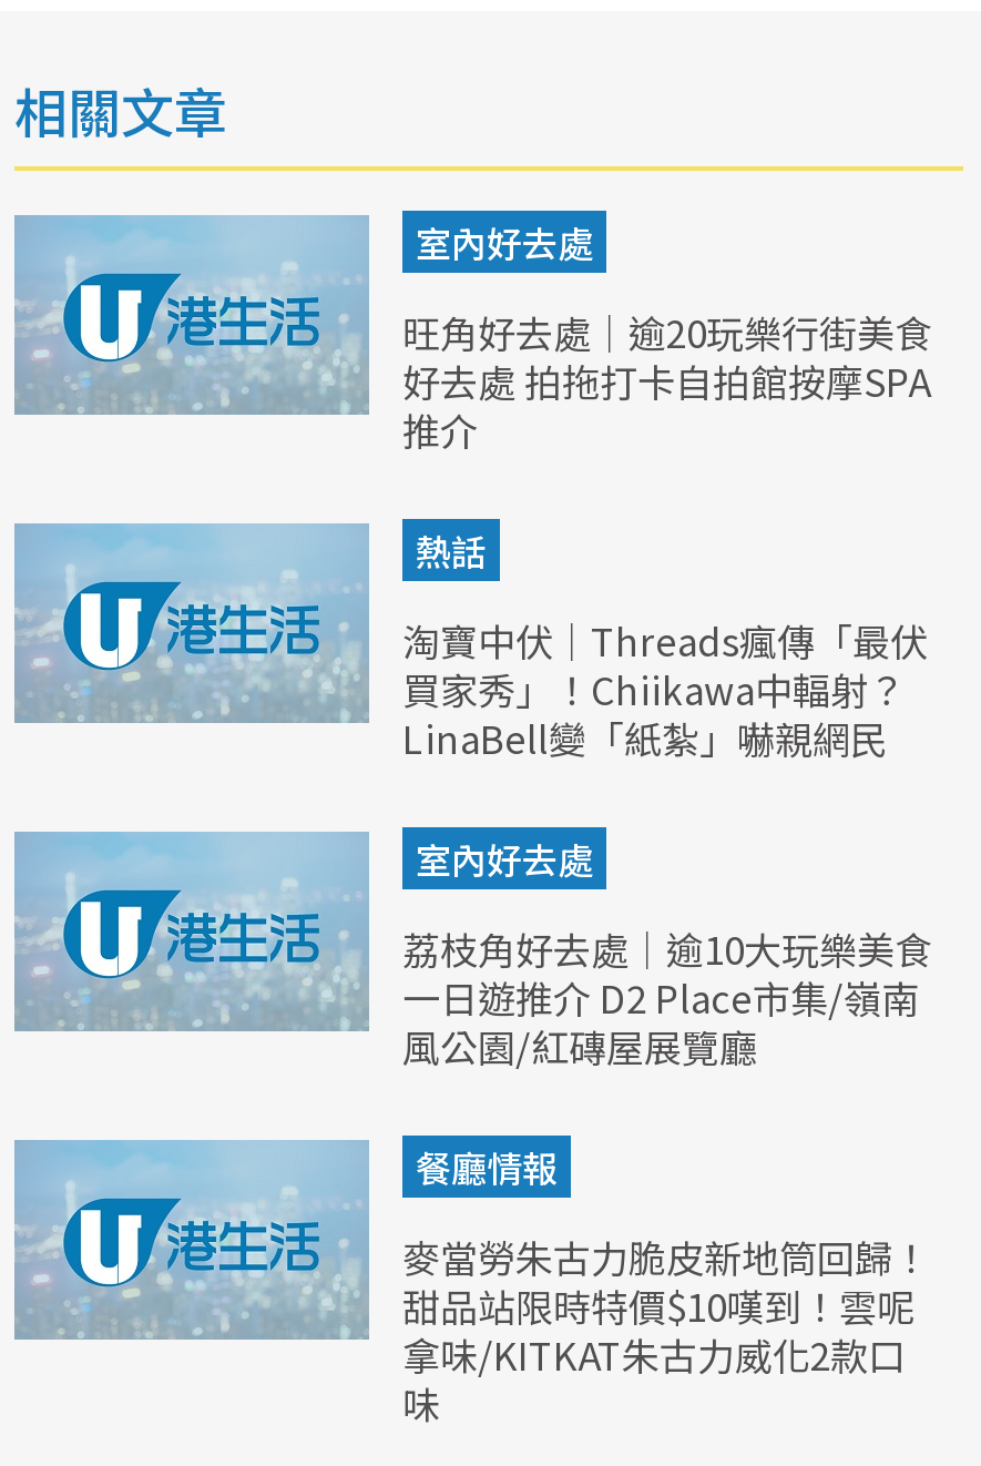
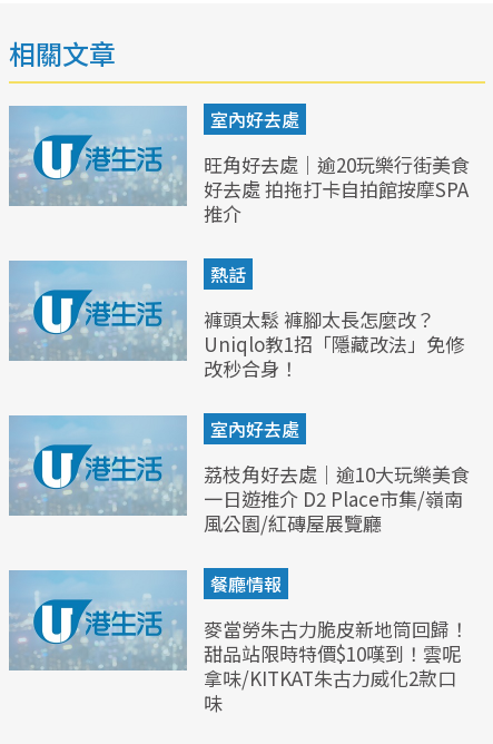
[402,612,928,765] 淘寶中伏｜Threads瘋傳「最伏 | 買家秀」！Chiikawa中輻射？ | LinaBell變「紙紮」嚇親網民 -> [204,305,464,382] 褲頭太鬆 褲腳太長怎麼改？ | Uniqlo教1招「隱藏改法」免修 | 改秒合身！

